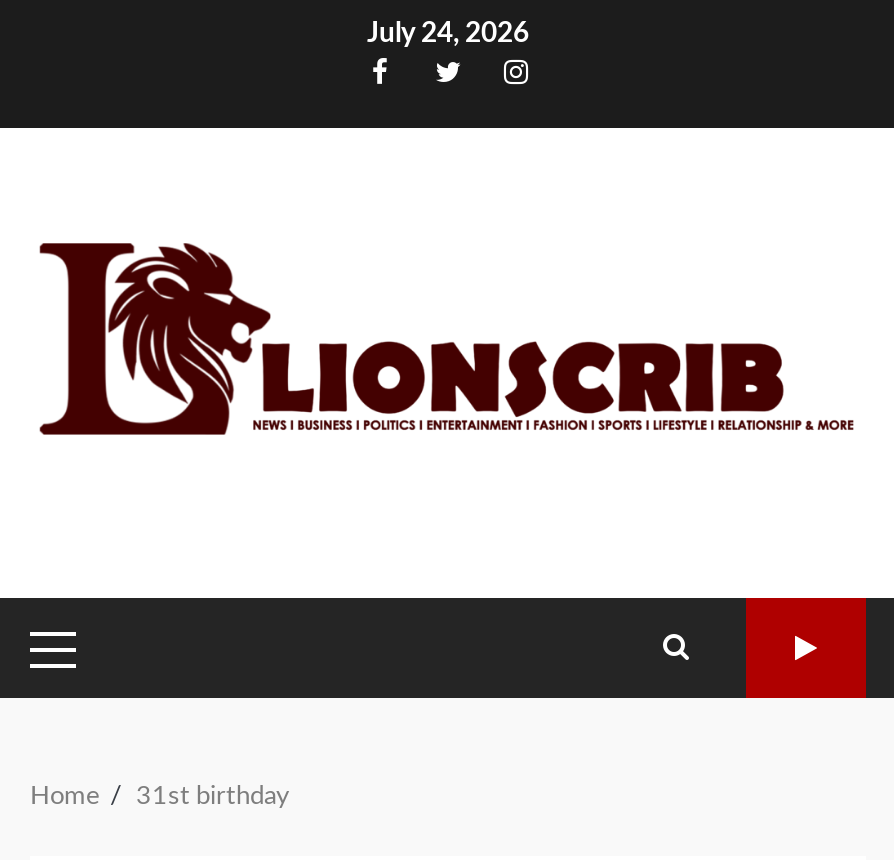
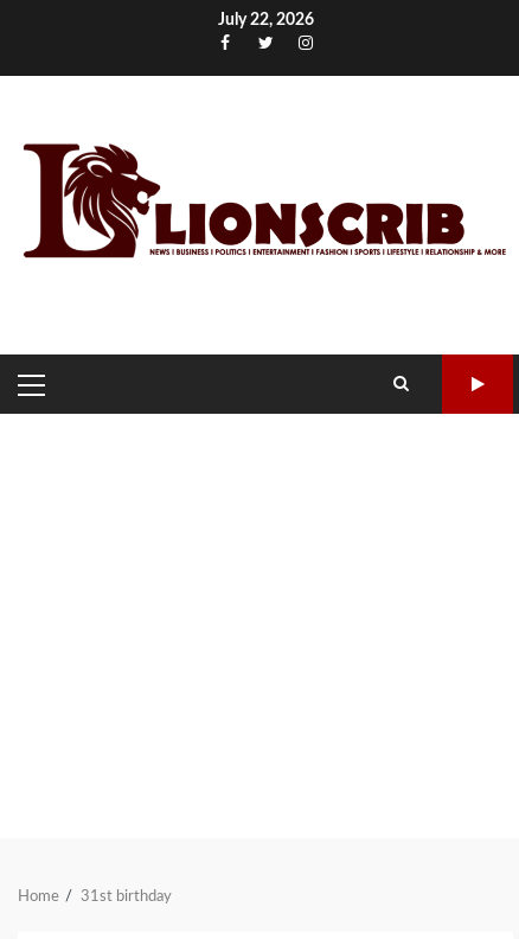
[367,20,529,48] July 24, 2026 -> [217,12,313,28] July 22, 2026

